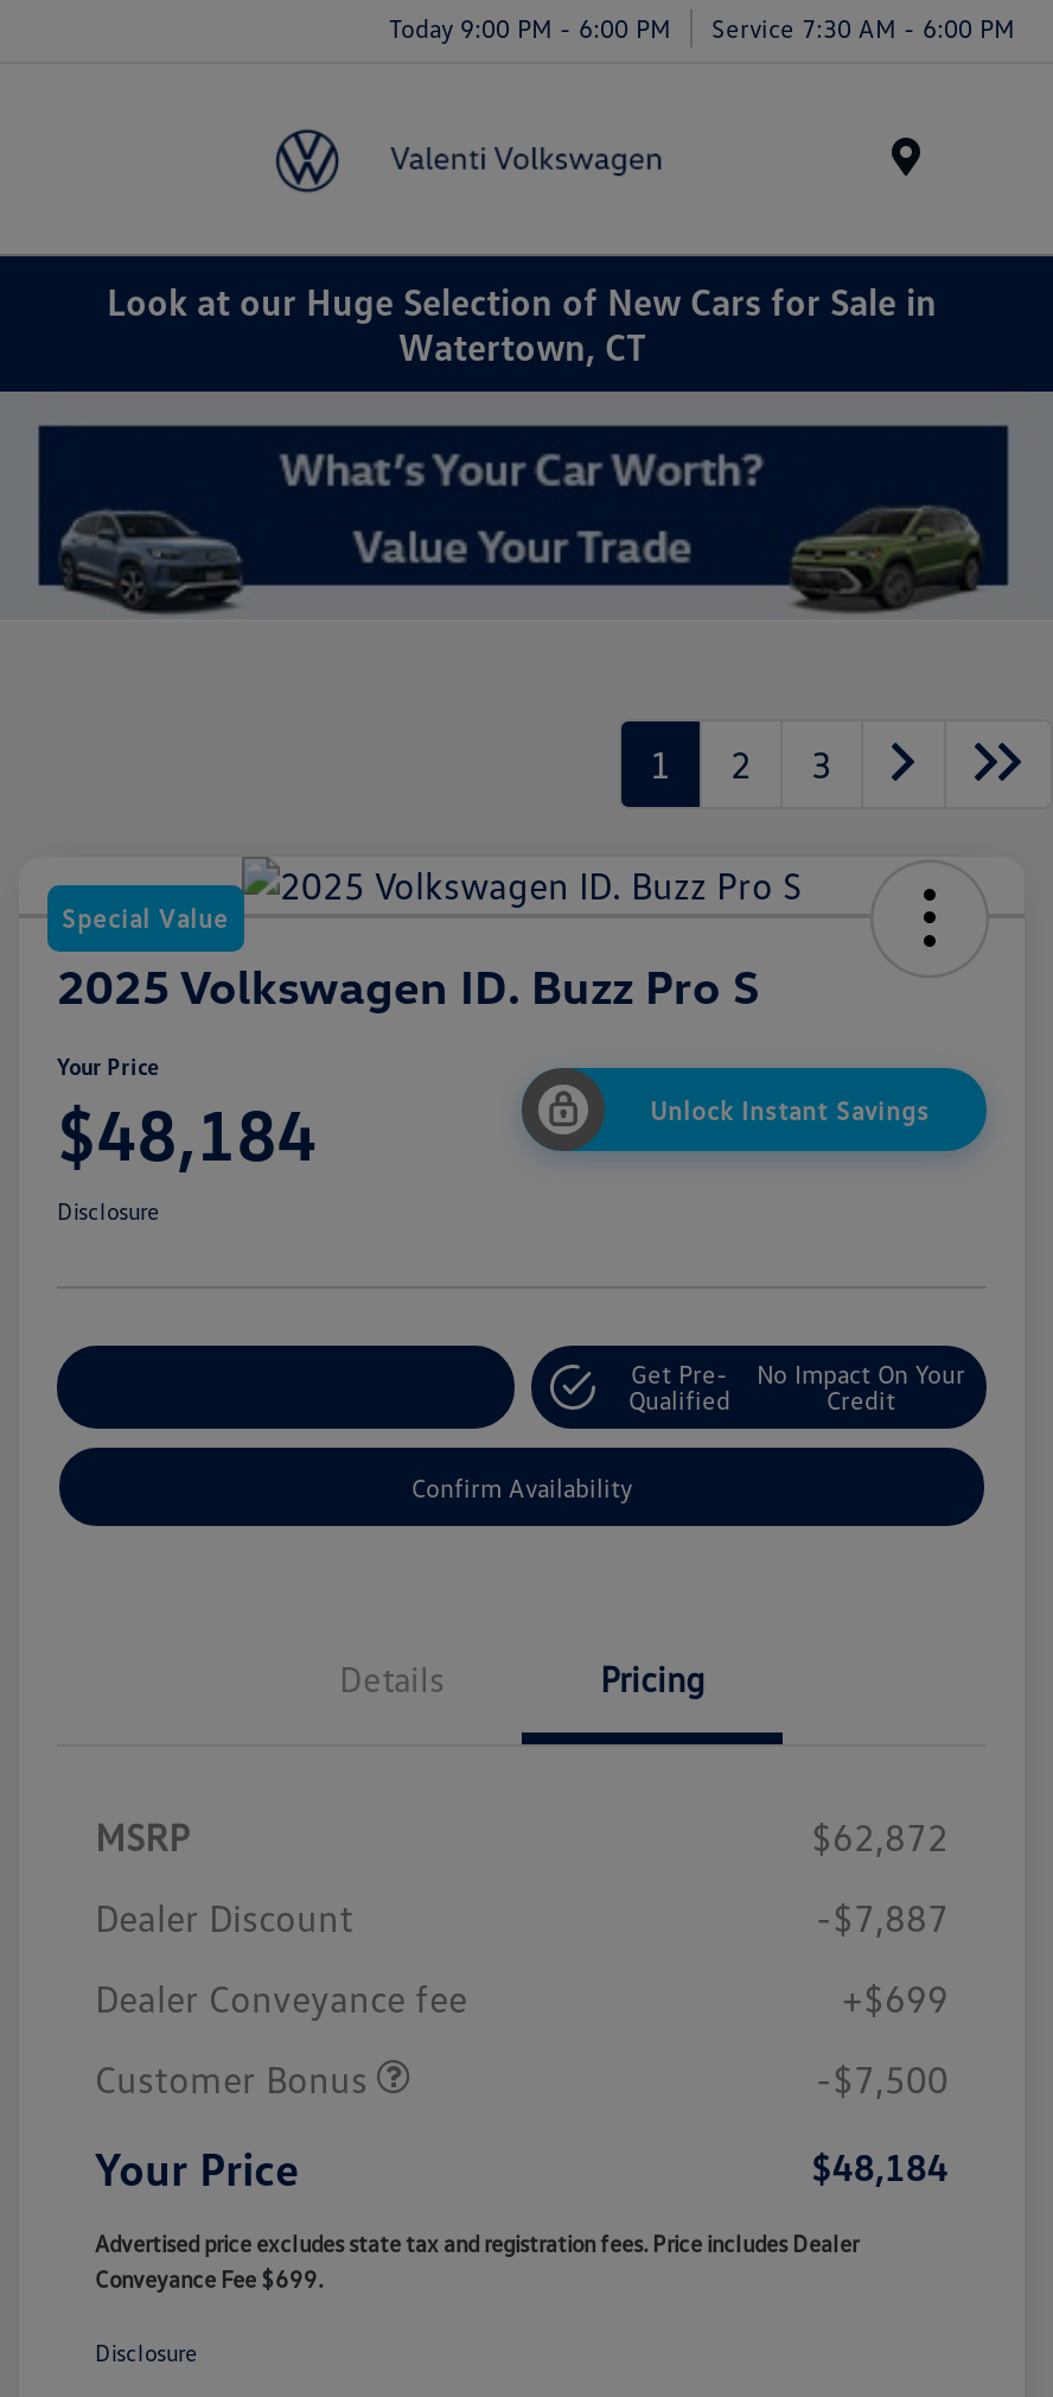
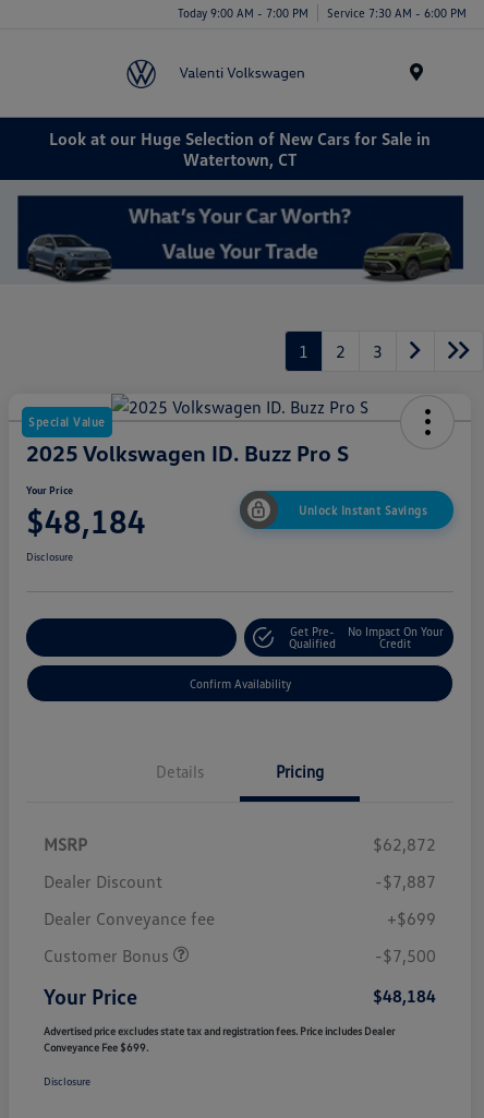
[389,11,1015,42] Today 9:00 PM - 6:00 PM Service 7:30 AM - 6:00 PM -> [178,5,467,19] Today 9:00 AM - 7:00 PM Service 7:30 AM - 6:00 PM

